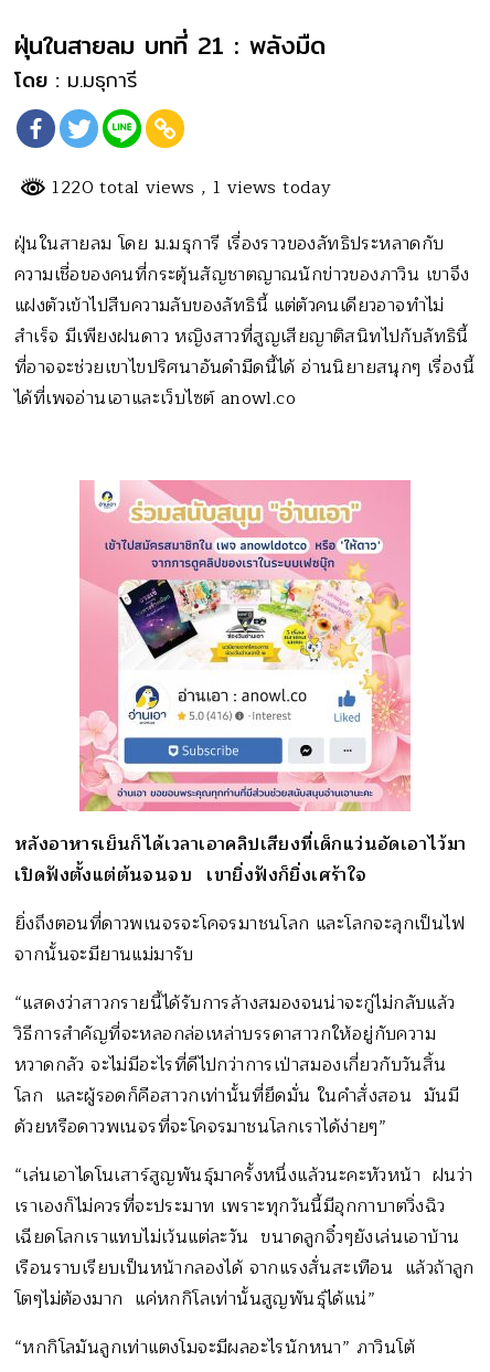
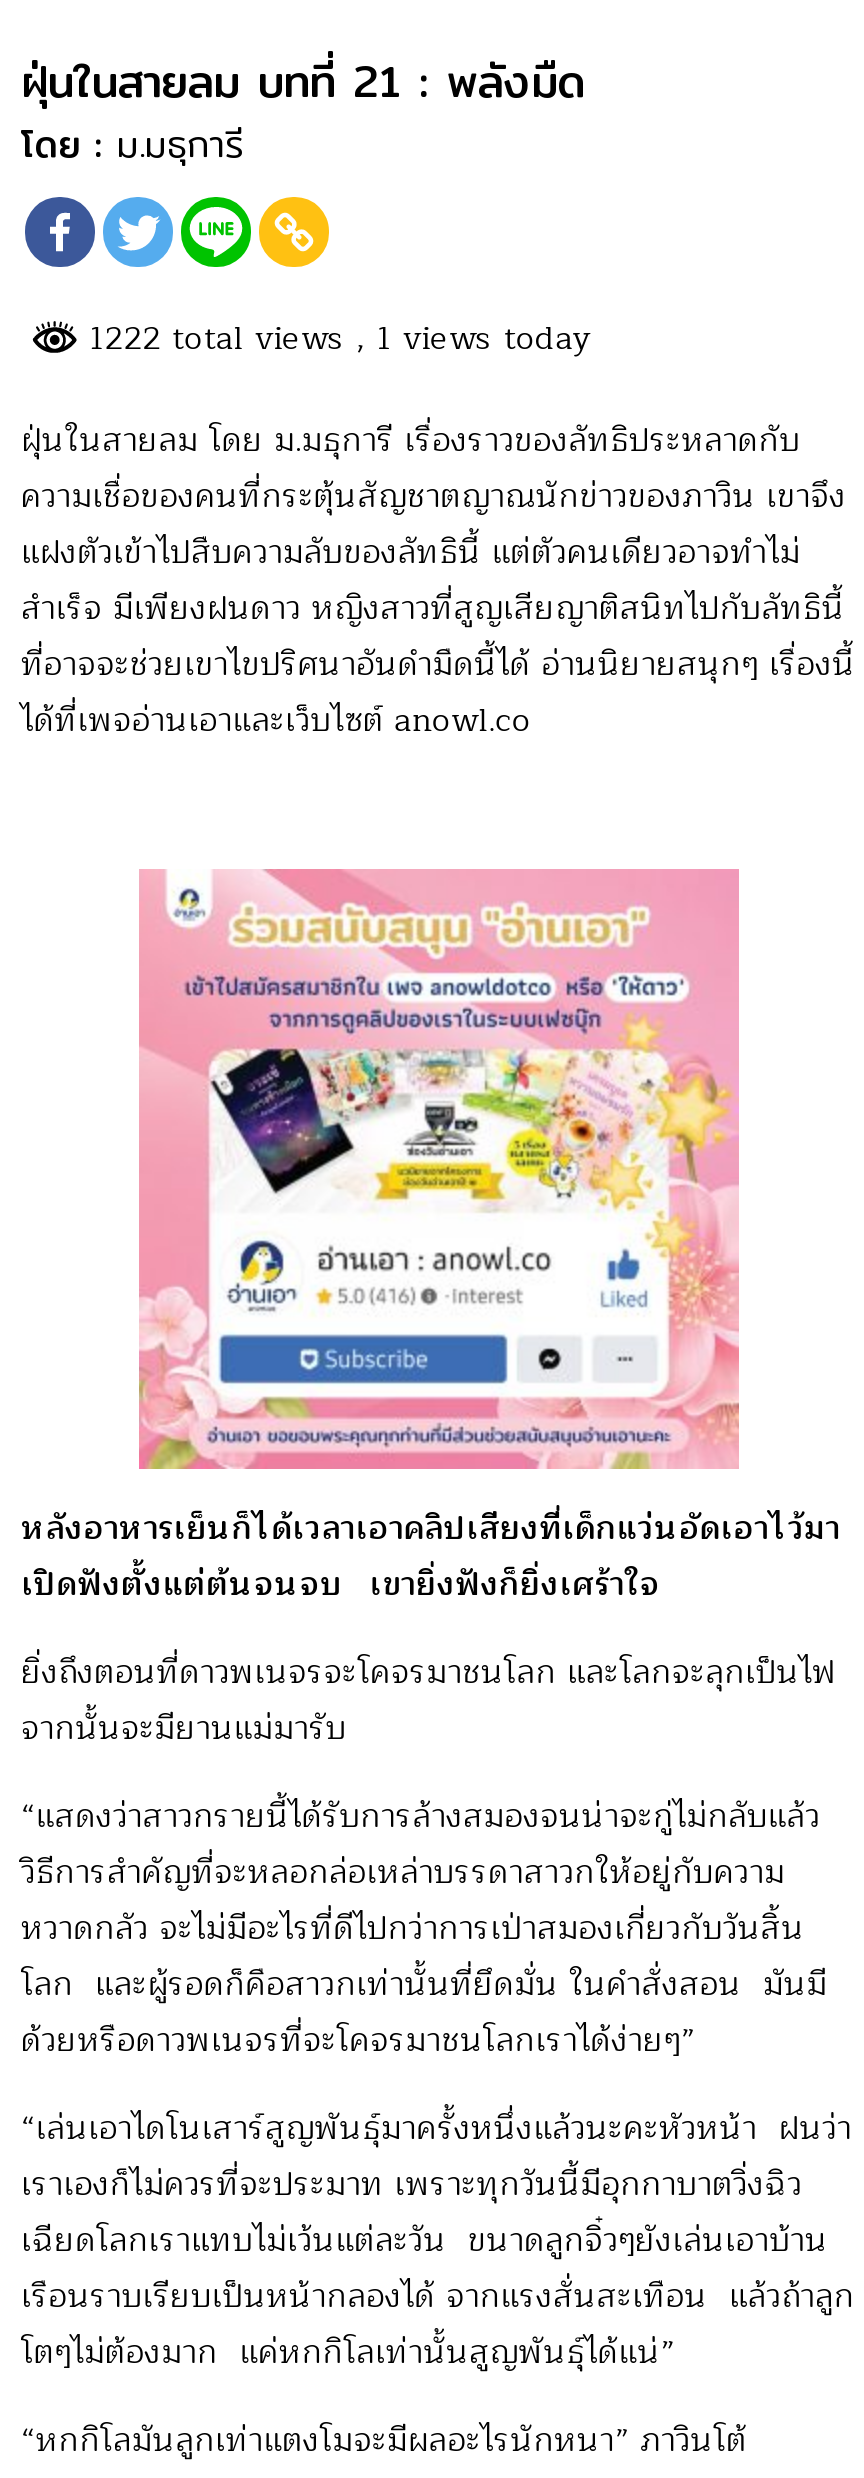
[46,174,331,202] 1220 total views, 1 views today -> [79,314,591,366] 1222 total views, 1 views today

